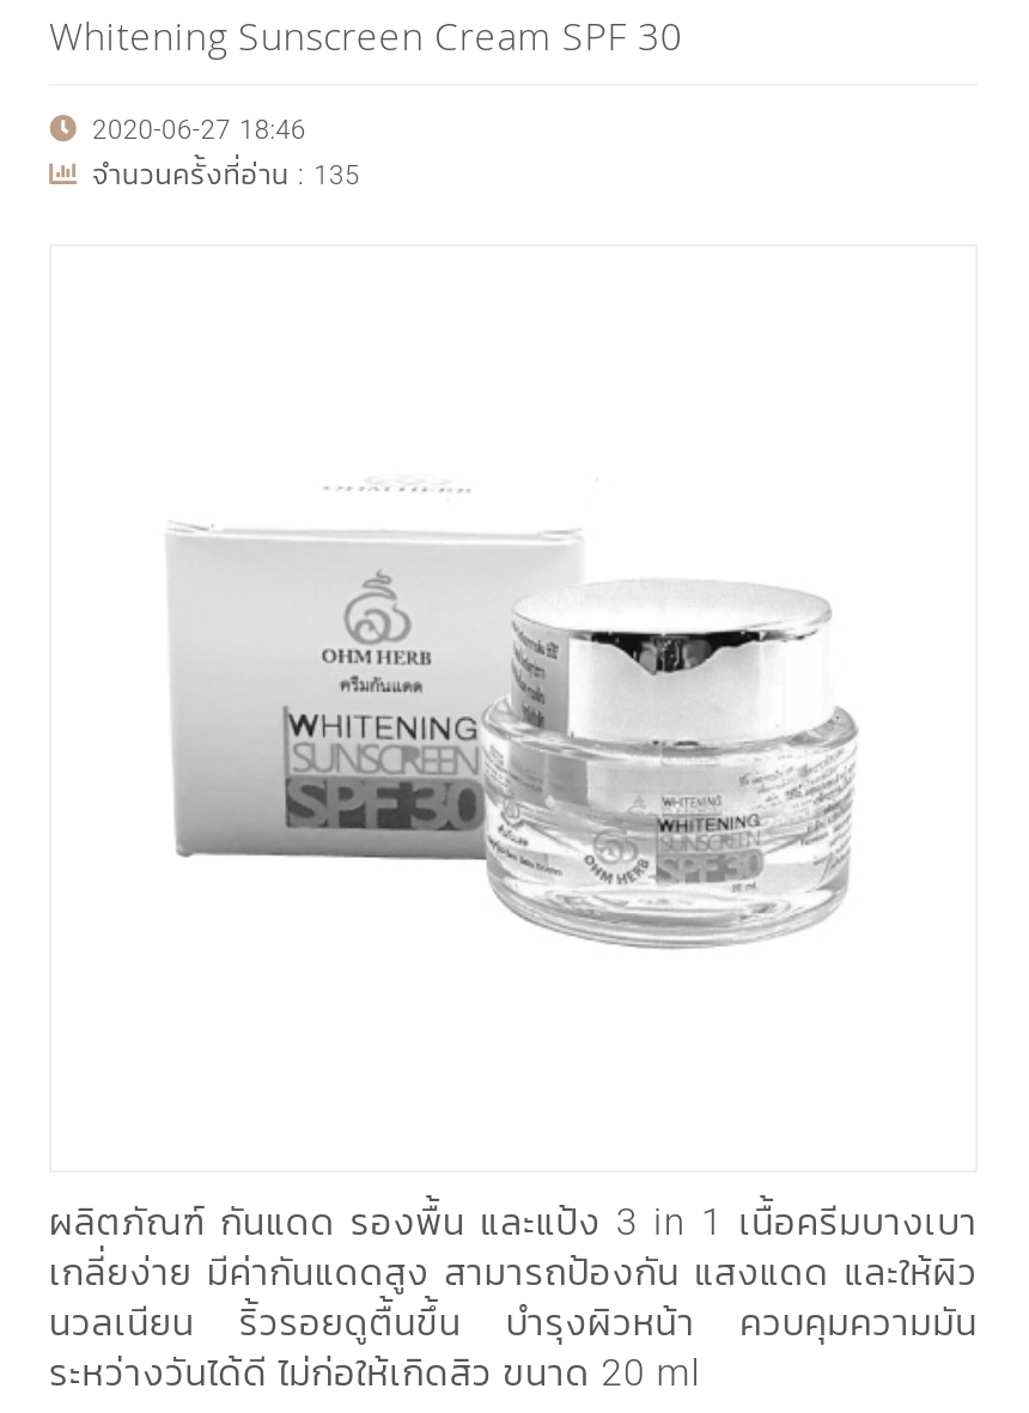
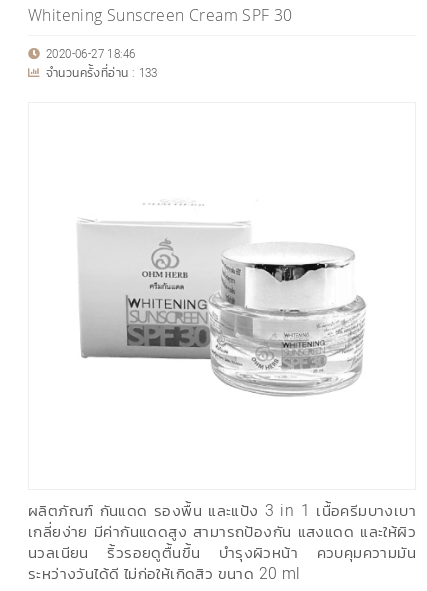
[84,153,360,191] จำนวนครั้งที่อ่าน : 135 -> [43,64,158,80] จำนวนครั้งที่อ่าน : 133

